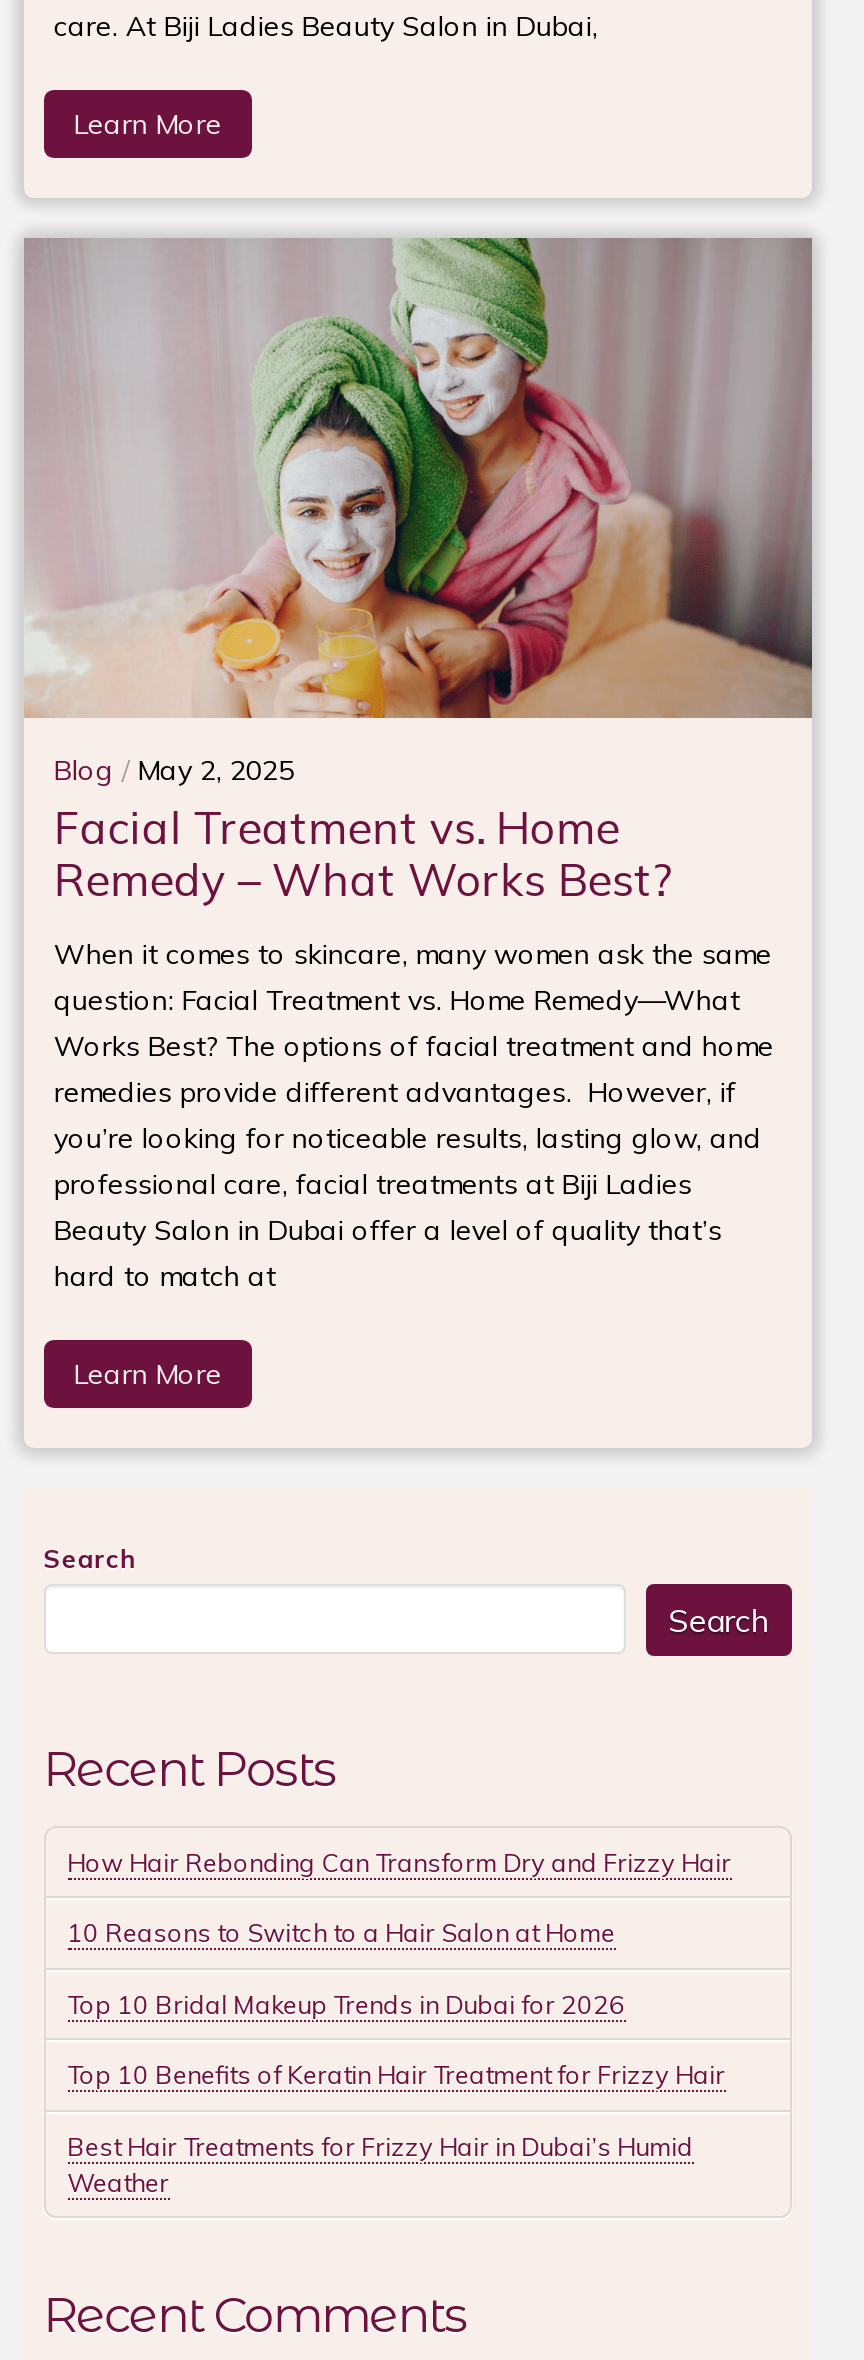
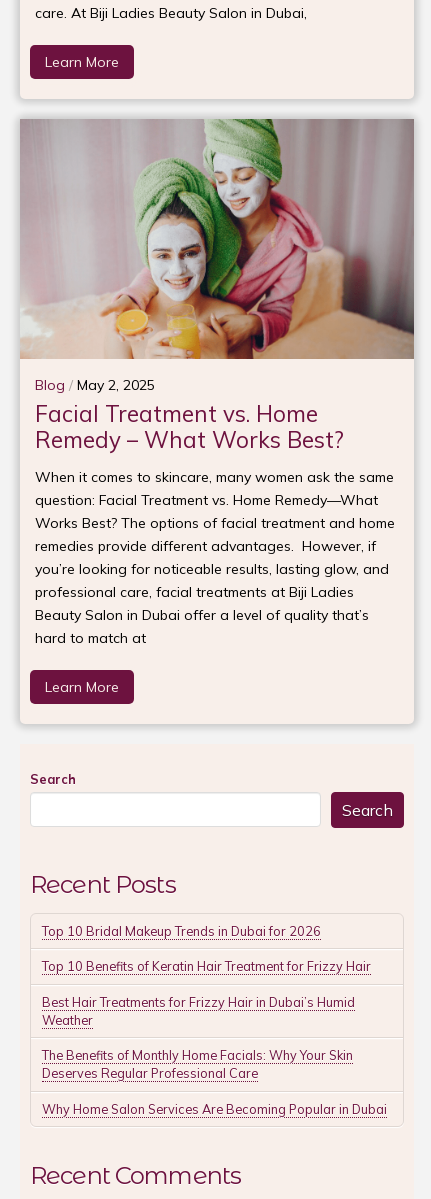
[67,1846,731,1949] How Hair Rebonding Can Transform Dry and Frizzy Hair | 10 Reasons to Switch to a Hair Salon at Home -> none
moved [67,1988,725,2197] -> [42,923,371,1028]: Top 10 Bridal Makeup Trends in Dubai for 2026 | Top 10 Benefits of Keratin Hair Treatment for Frizzy Hair | Best Hair Treatments for Frizzy Hair in Dubai’s Humid | Weather
none -> [42,1047,387,1117] The Benefits of Monthly Home Facials: Why Your Skin | Deserves Regular Professional Care | Why Home Salon Services Are Becoming Popular in Dubai

